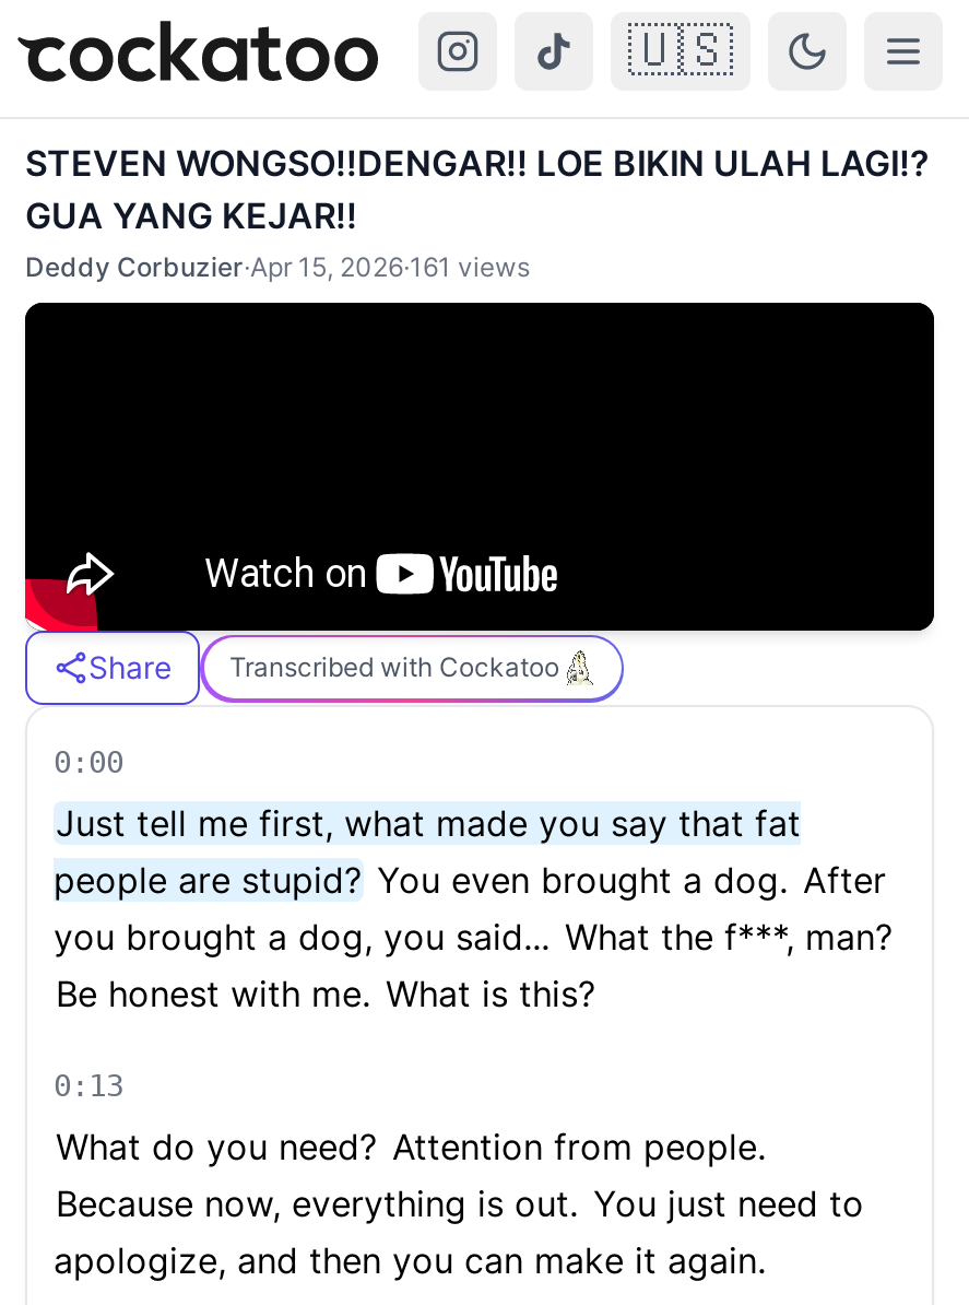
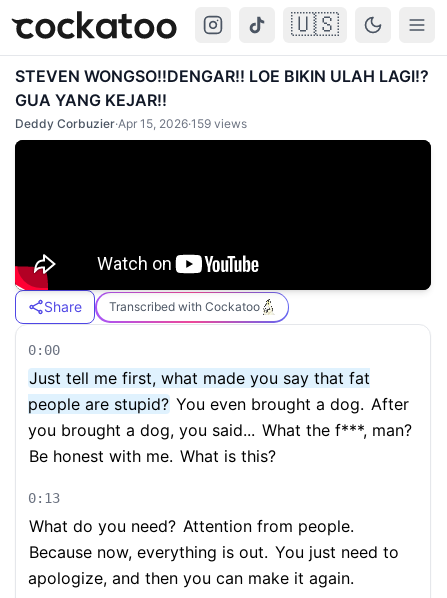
[25,250,530,283] Deddy Corbuzier·Apr 15, 2026·161 views -> [15,116,247,131] Deddy Corbuzier·Apr 15, 2026·159 views

